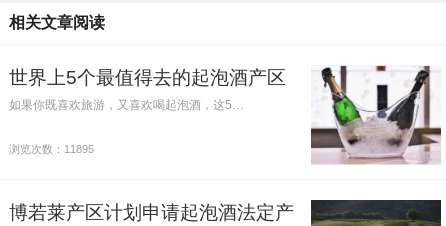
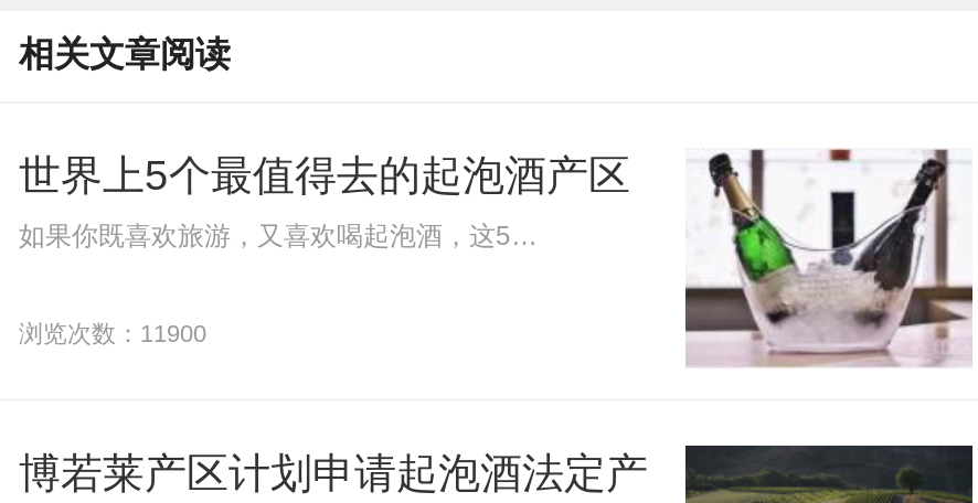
[9,143,94,155] 浏览次数：11895 -> [19,320,206,346] 浏览次数：11900

